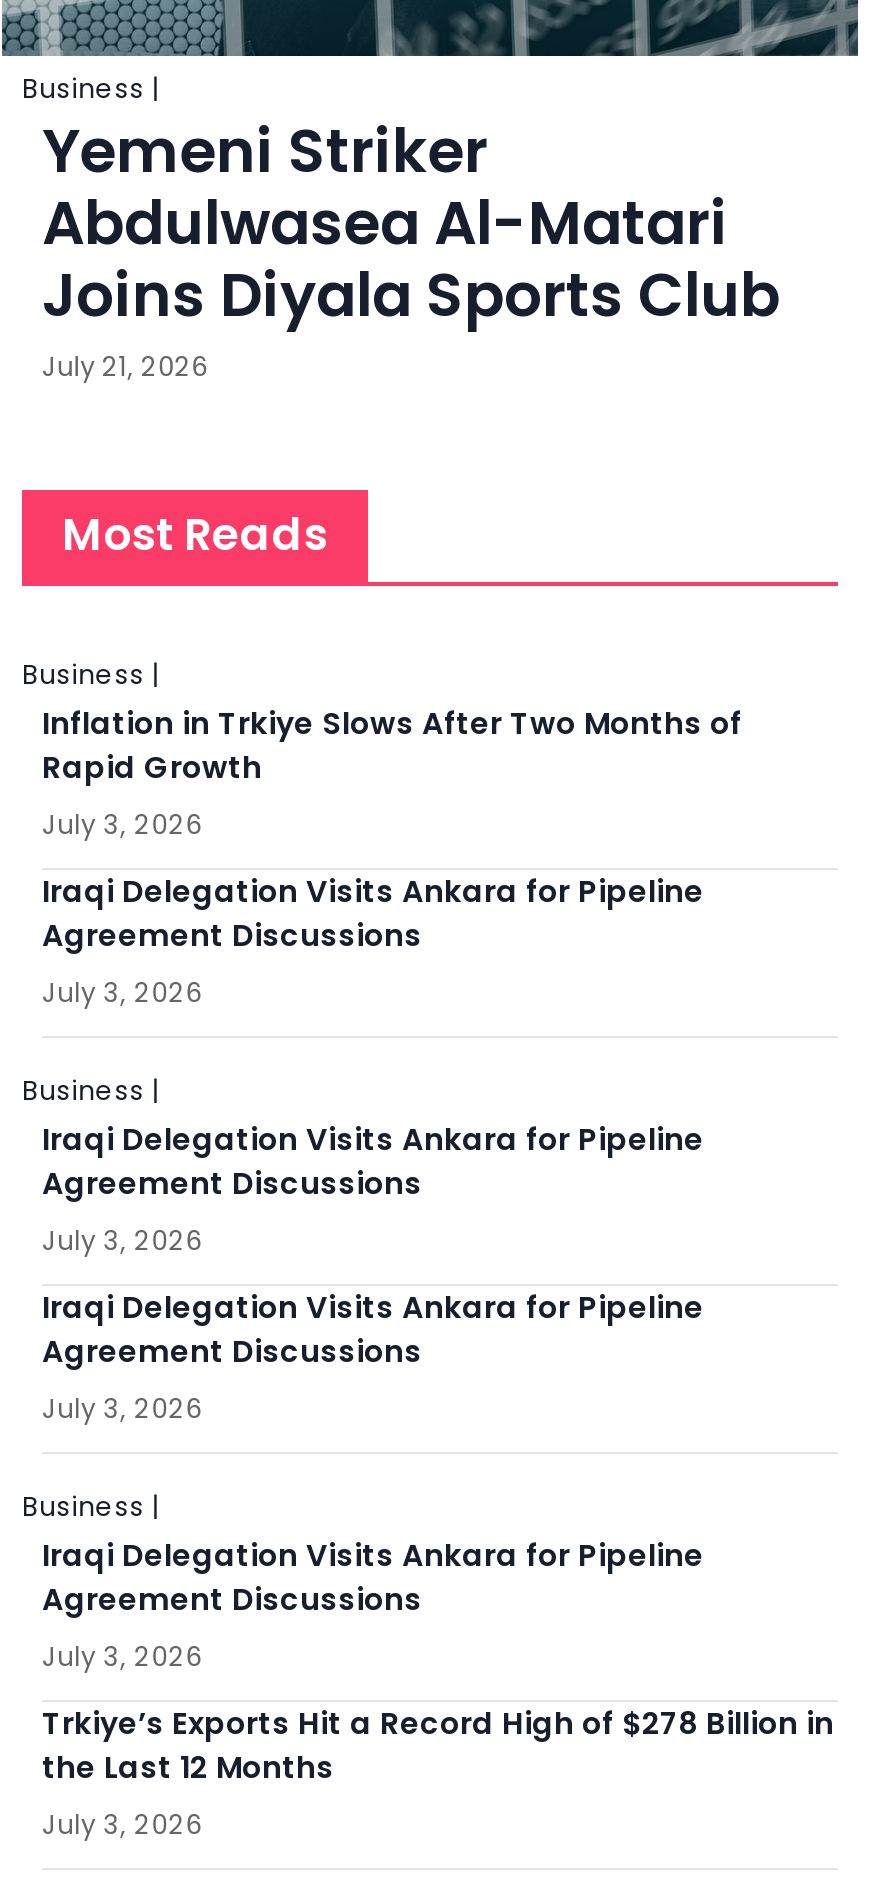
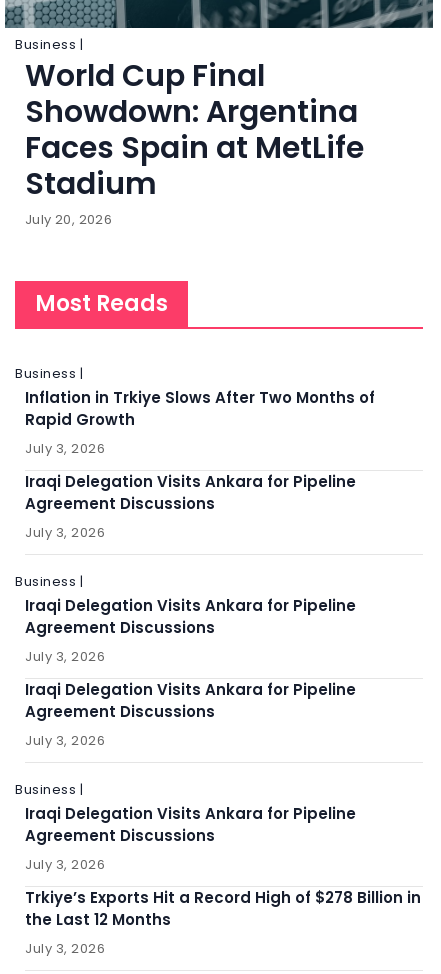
[42,111,780,387] Yemeni Striker | Abdulwasea Al-Matari | Joins Diyala Sports Club | July 21, 2026 -> [25,55,364,229] World Cup Final | Showdown: Argentina | Faces Spain at MetLife | Stadium | July 20, 2026

